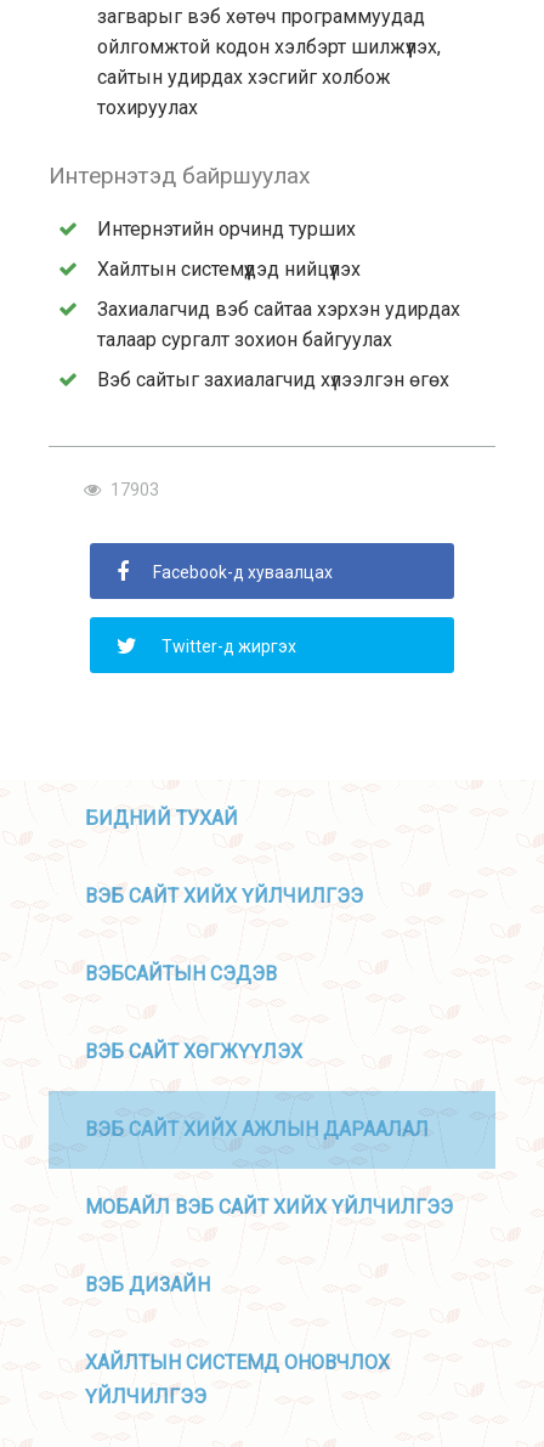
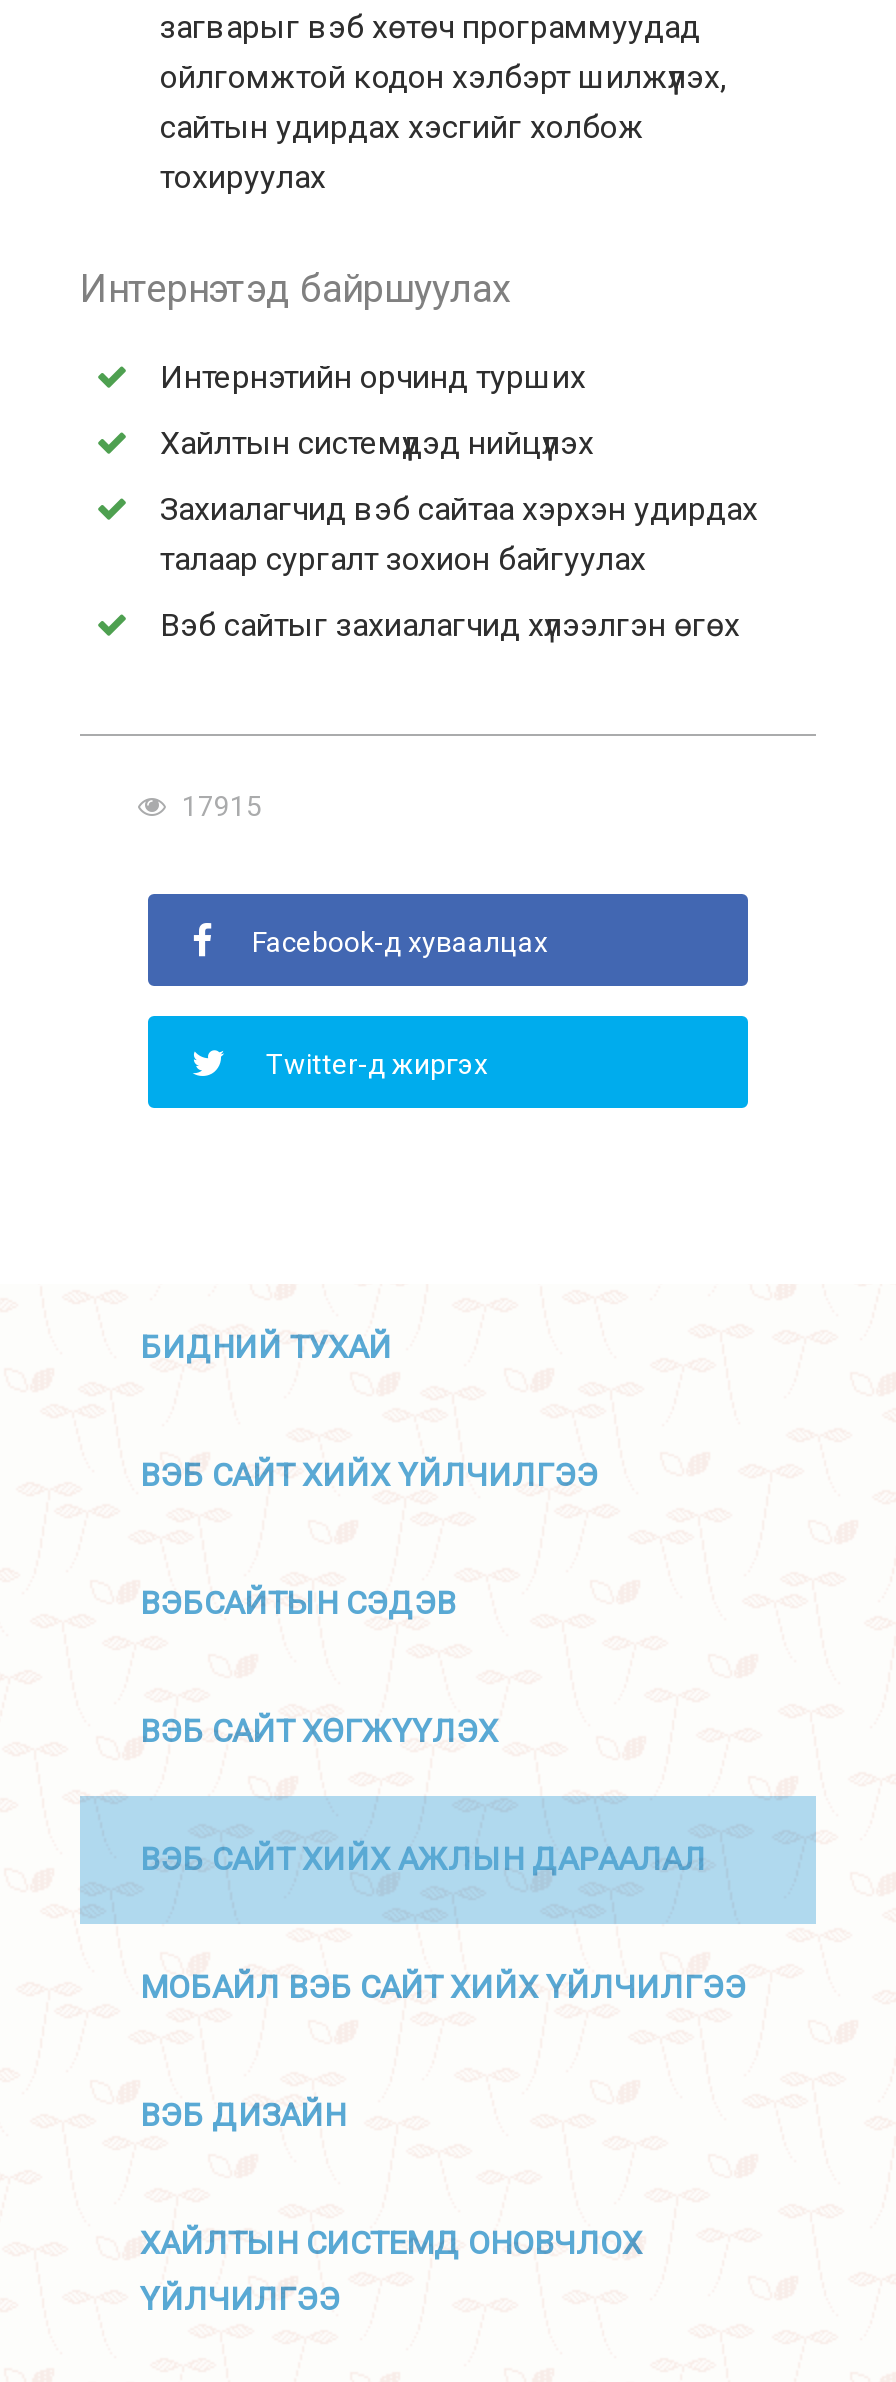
[107,479,159,499] 17903 -> [176,789,262,821] 17915

